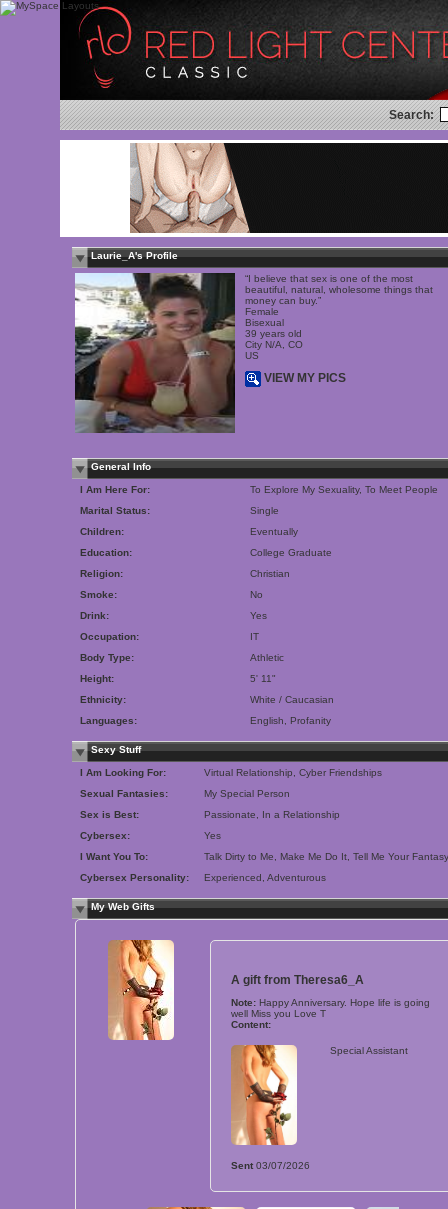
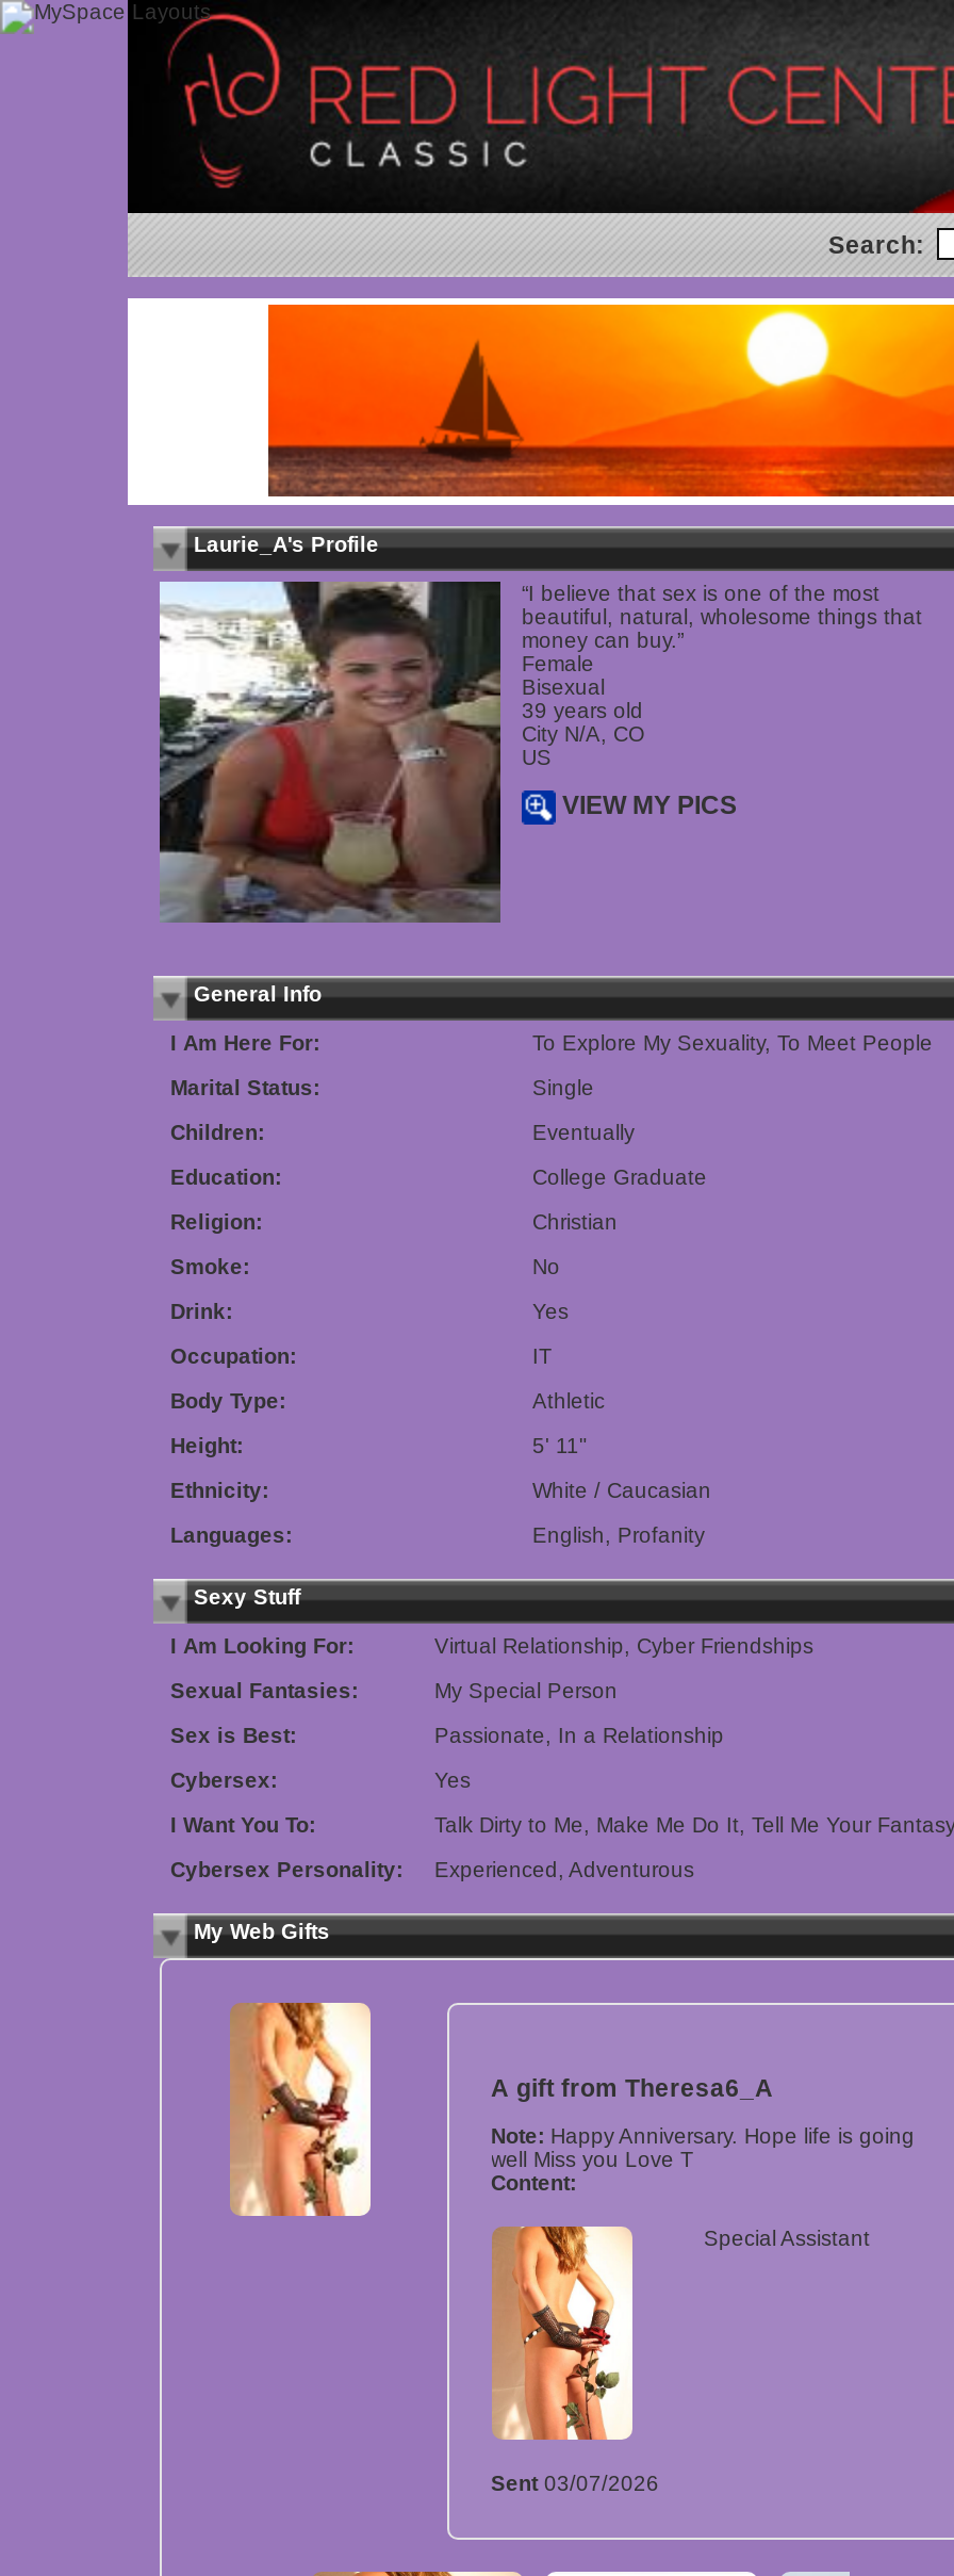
[126,142,445,234] [image] -> [266,303,948,499] [image]

